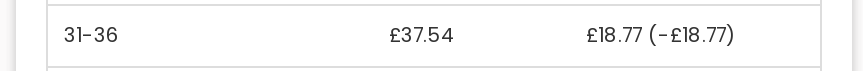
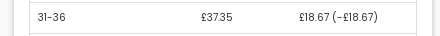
[389,20,453,50] £37.54 -> [201,10,233,25] £37.35
[586,20,736,50] £18.77 (-£18.77) -> [299,10,378,25] £18.67 (-£18.67)

